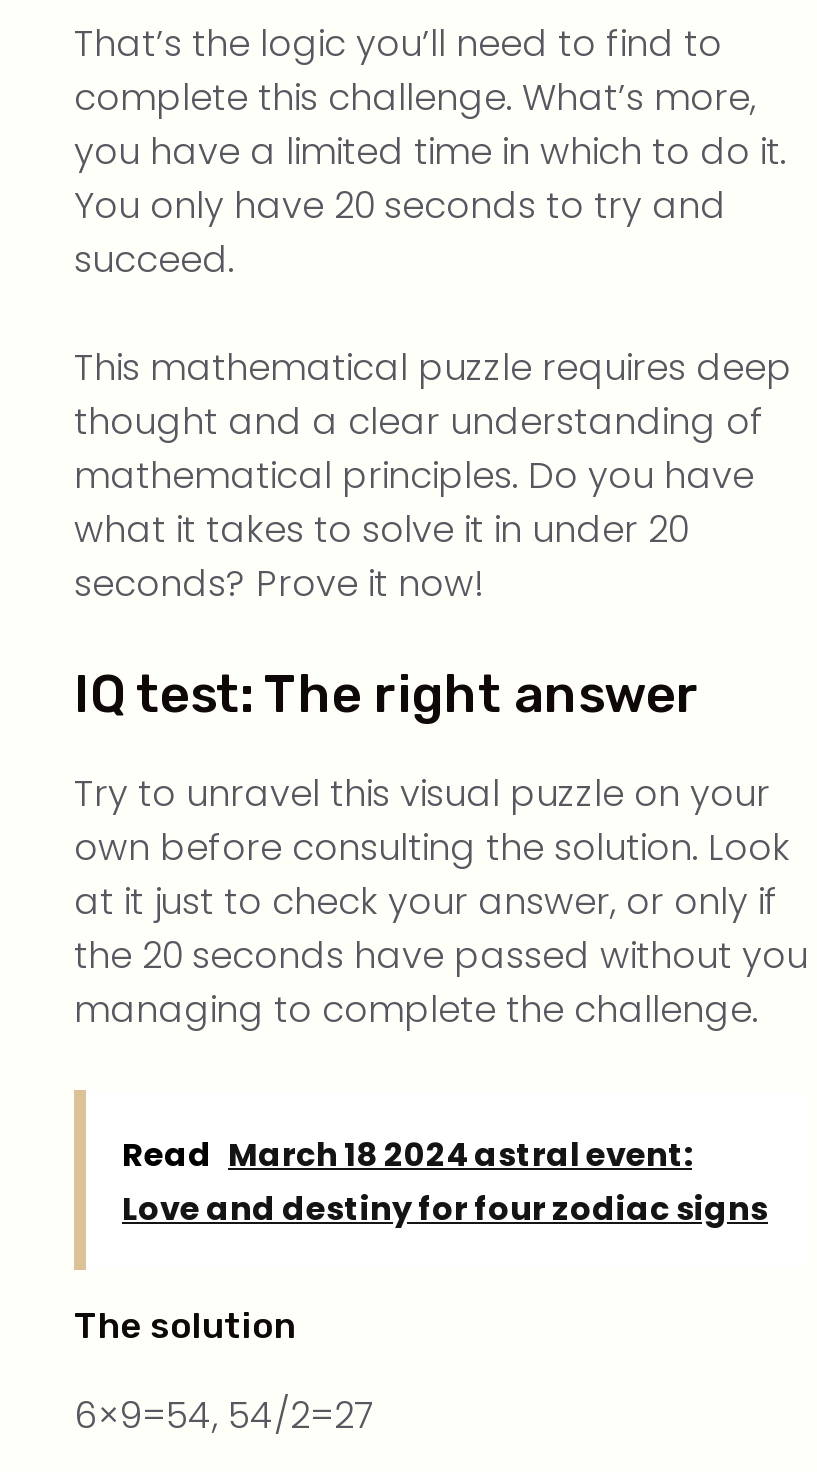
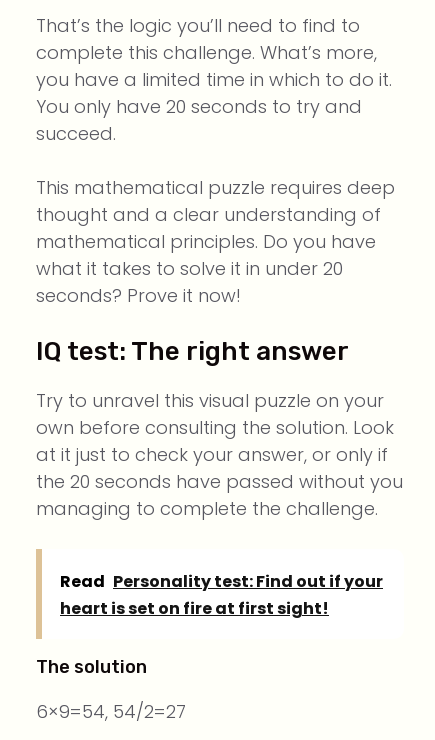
[122,1132,768,1232] Read March 18 2024 astral event: | Love and destiny for four zodiac signs -> [60,570,383,620] Read Personality test: Find out if your | heart is set on fire at first sight!

